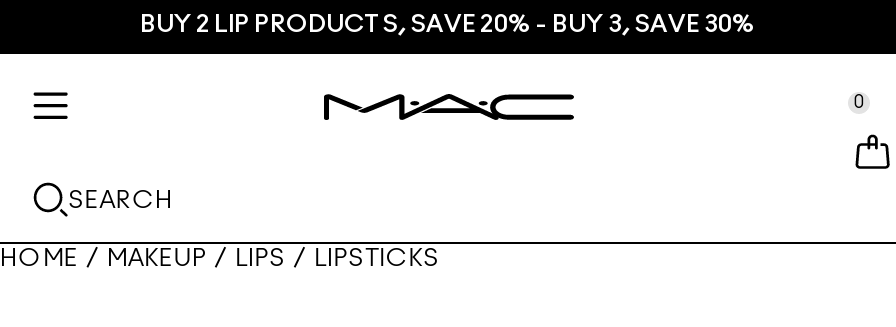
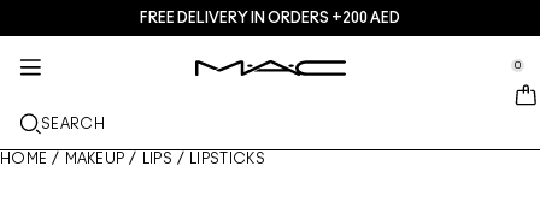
[140,12,756,36] BUY 2 LIP PRODUCTS, SAVE 20% - BUY 3, SAVE 30% -> [140,11,400,25] FREE DELIVERY IN ORDERS +200 AED

